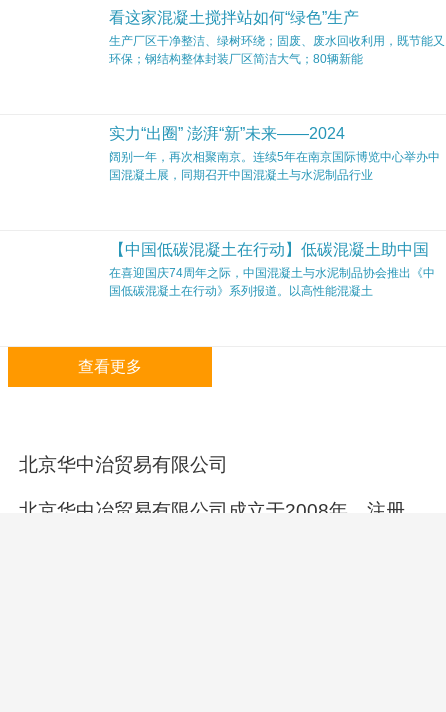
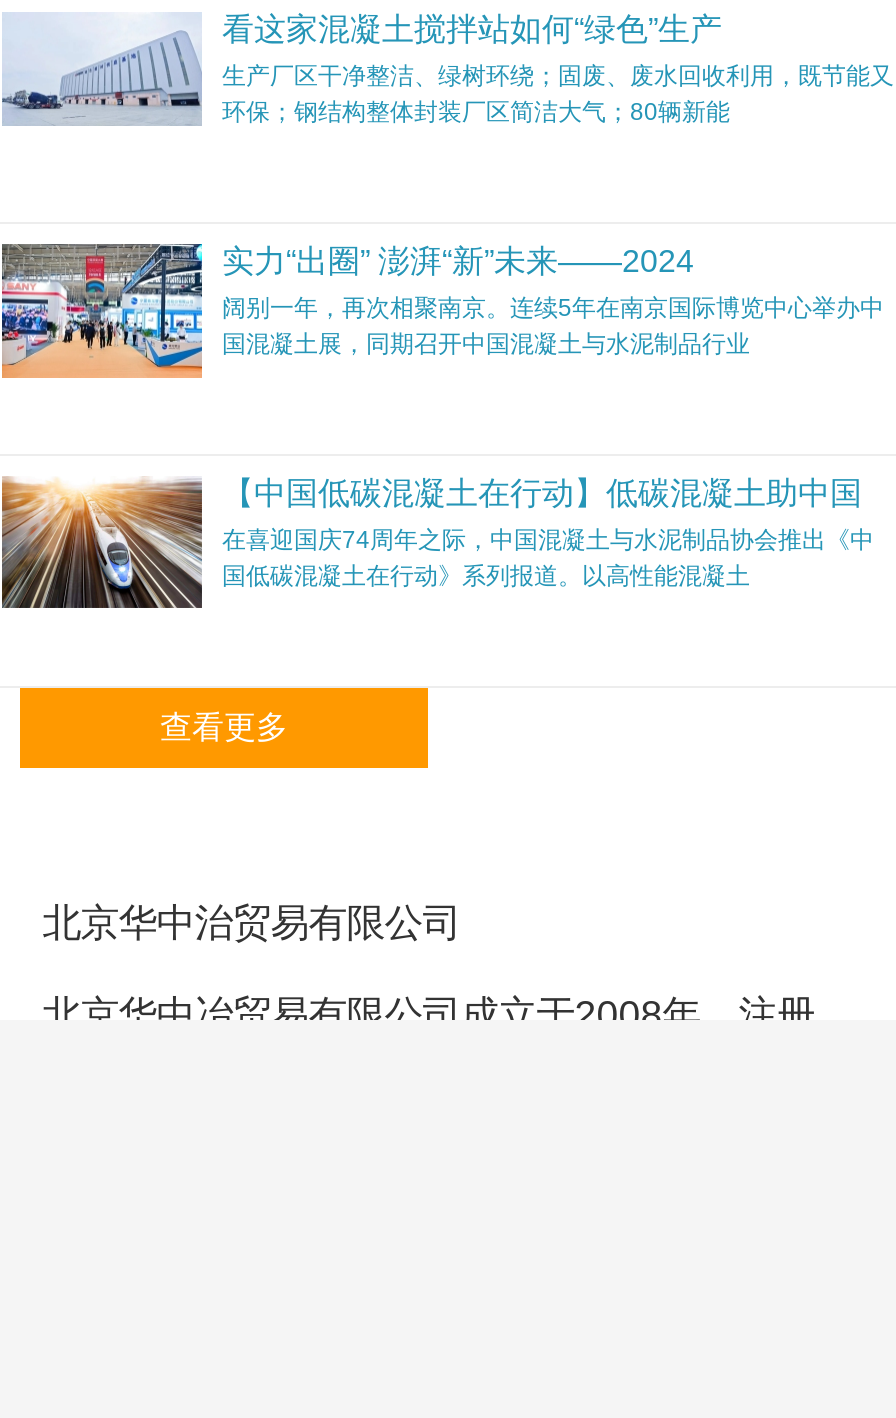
none -> [6,14,202,126] [image]
none -> [6,242,204,380] [image]
none -> [6,476,204,610] [image]

